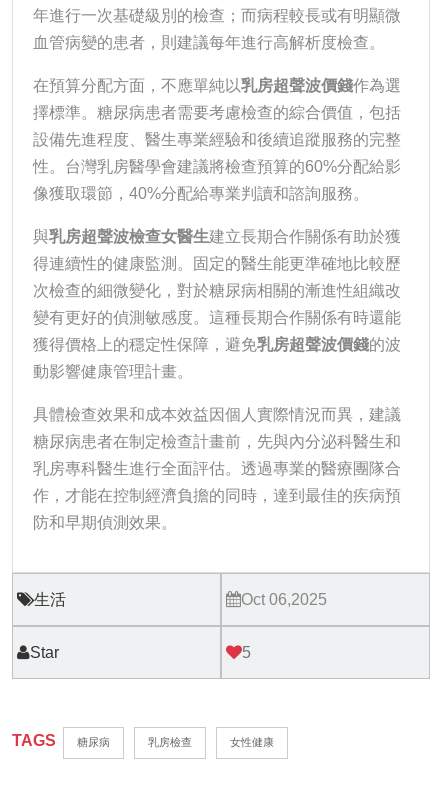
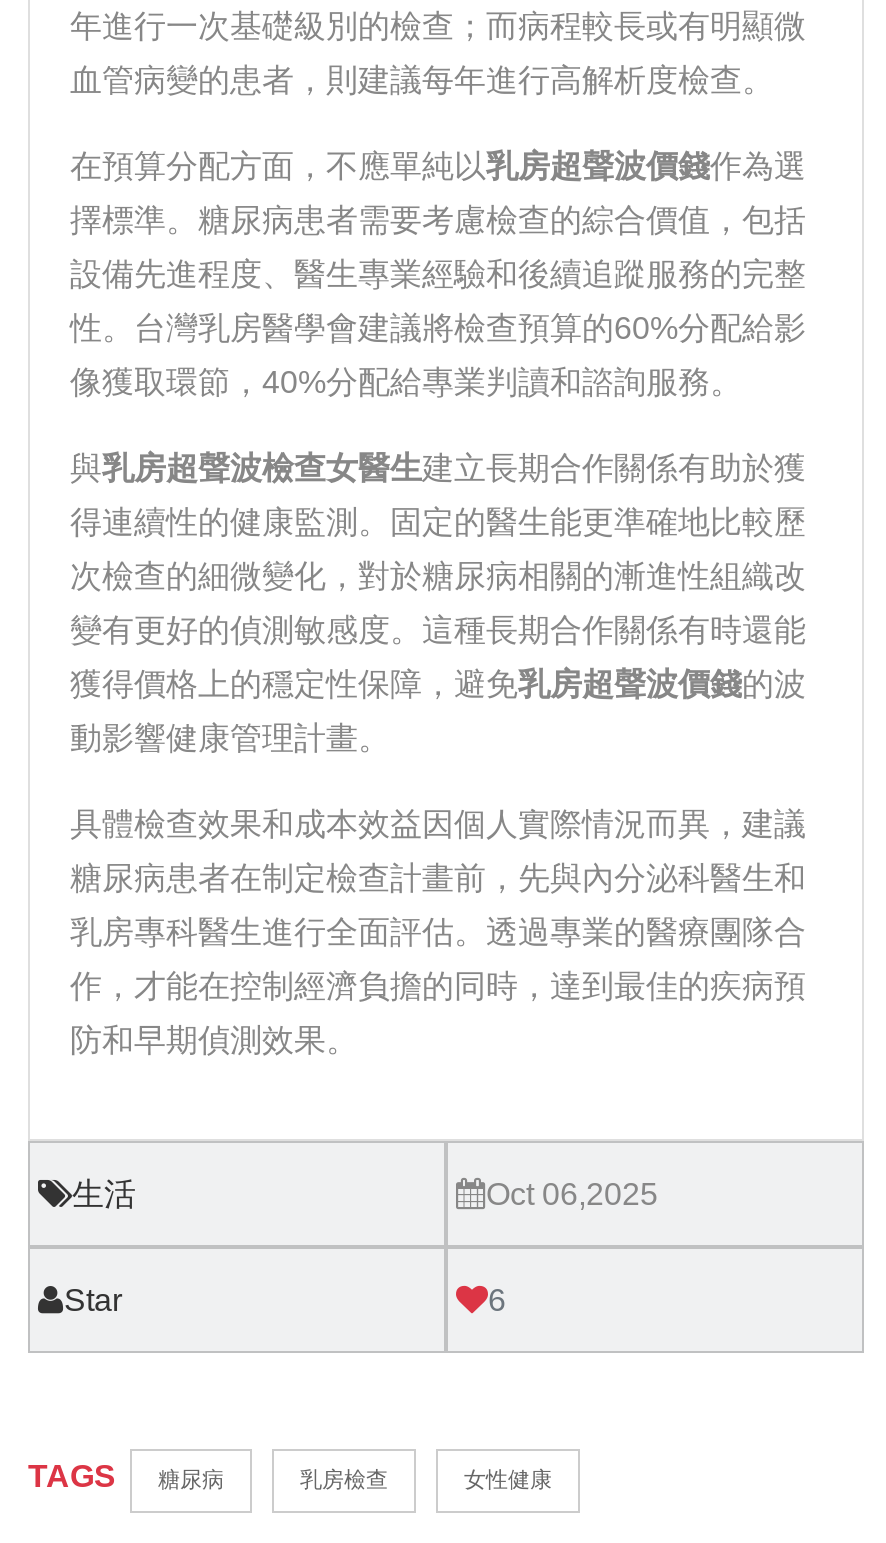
[242,644,251,661] 5 -> [488,1283,506,1317] 6

